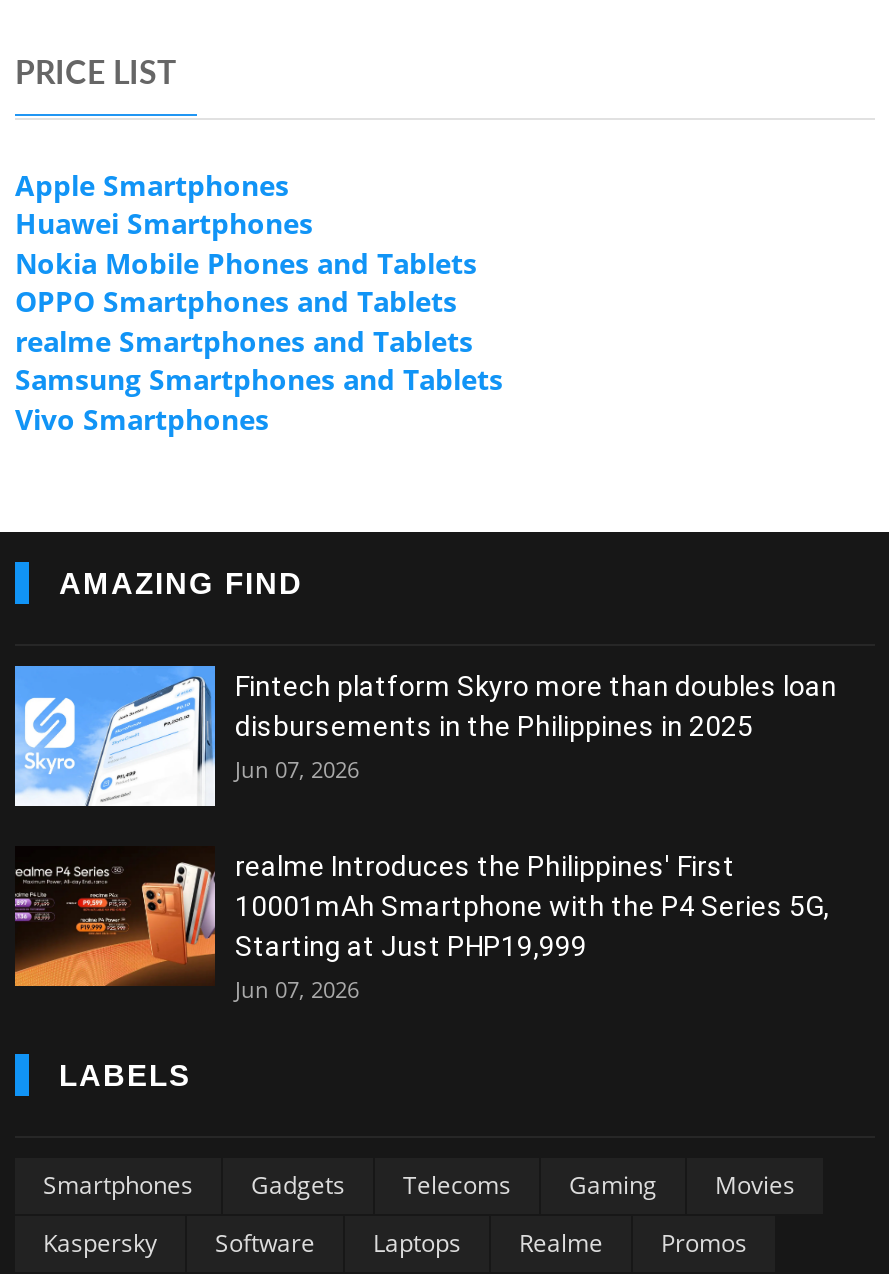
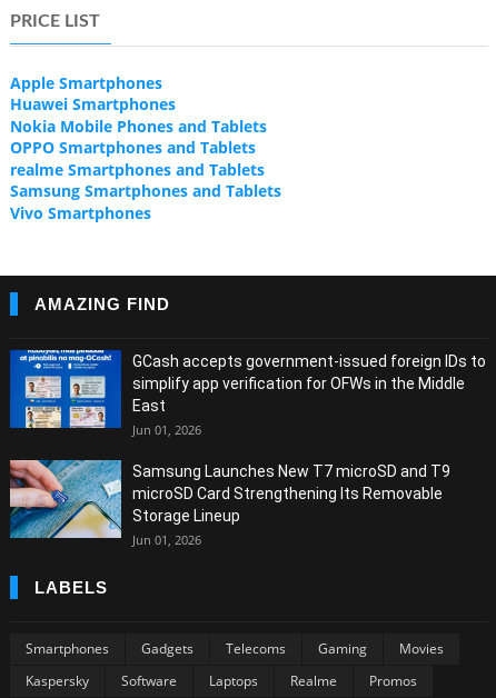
[13,664,837,808] [image] | Fintech platform Skyro more than doubles loan | disbursements in the Philippines in 2025 | Jun 07, 2026 -> [9,349,486,438] [image] | GCash accepts government-issued foreign IDs to | simplify app verification for OFWs in the Middle | East | Jun 01, 2026
[13,850,829,1004] [image] | realme Introduces the Philippines' First | 10001mAh Smartphone with the P4 Series 5G, | Starting at Just PHP19,999 | Jun 07, 2026 -> [9,459,450,548] [image] | Samsung Launches New T7 microSD and T9 | microSD Card Strengthening Its Removable | Storage Lineup | Jun 01, 2026

